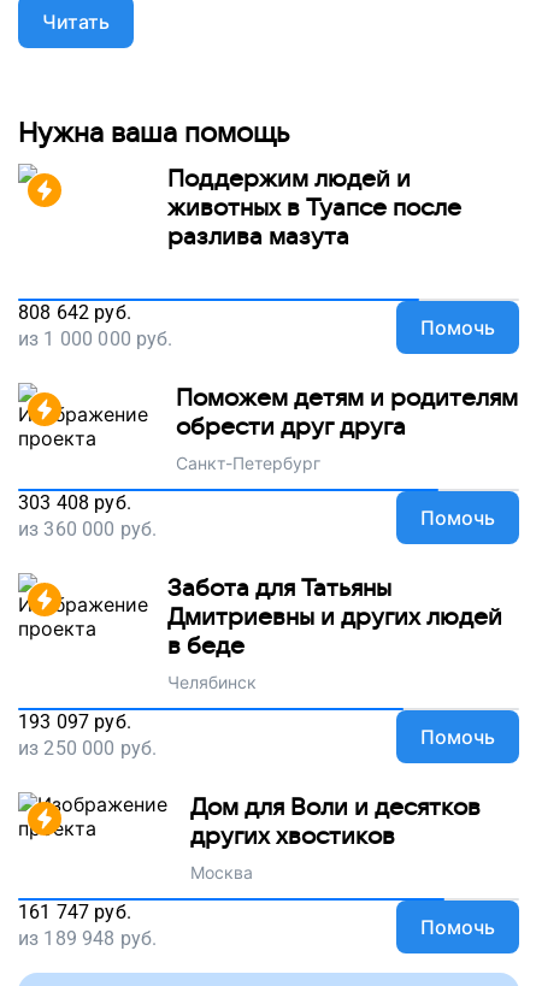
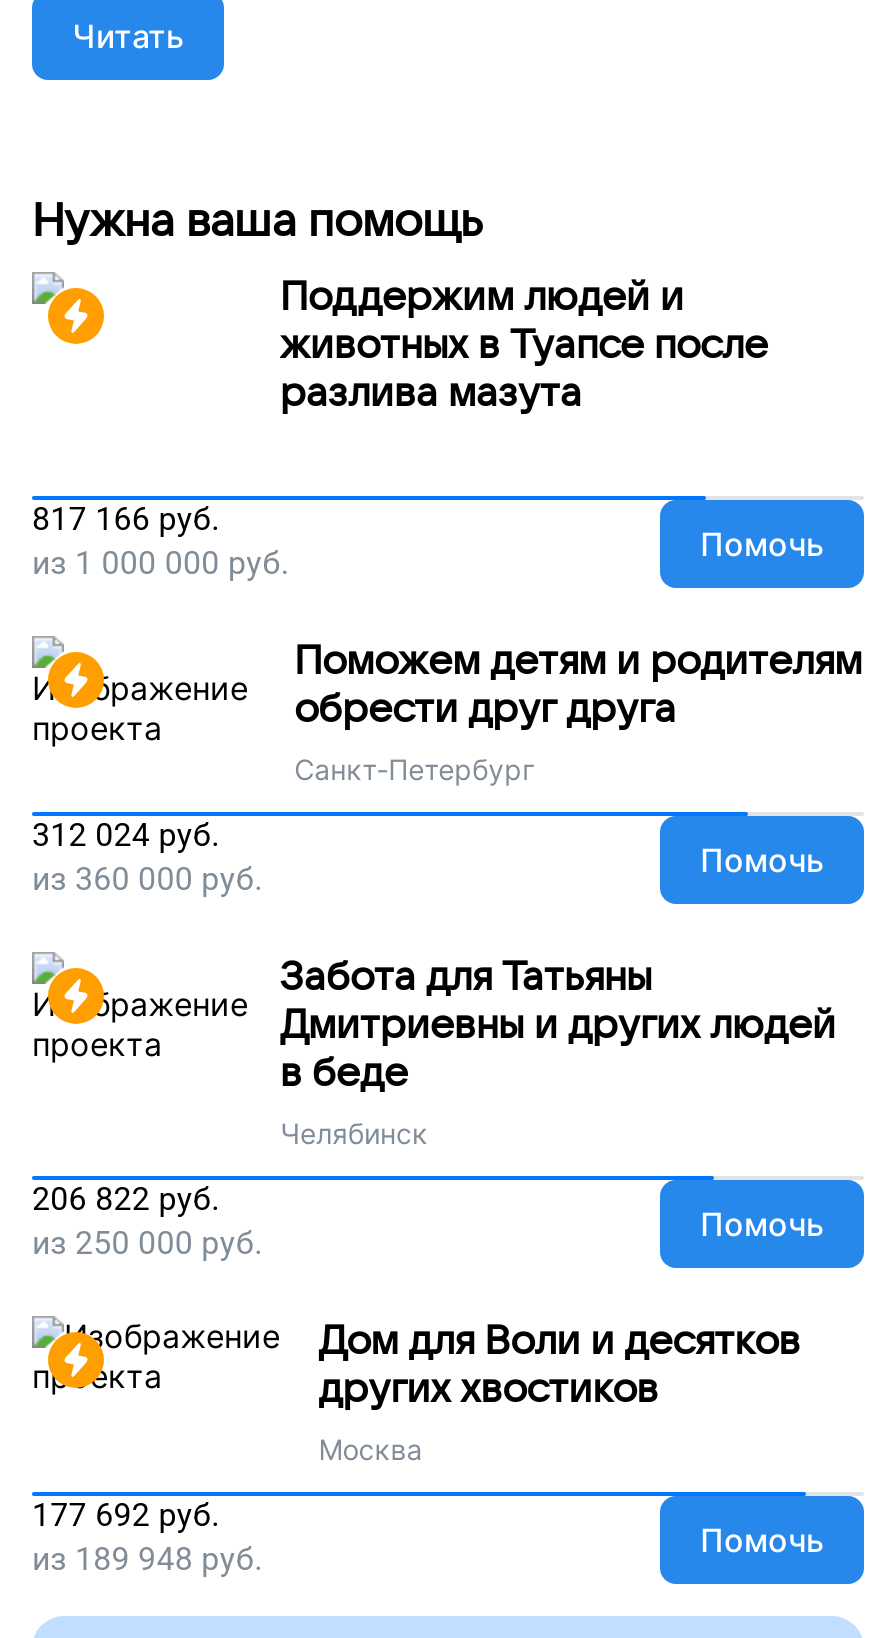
[18,301,131,324] 808 642 руб. -> [32,501,220,539] 817 166 руб.
[18,492,131,514] 303 408 руб. -> [32,817,220,855] 312 024 руб.
[18,711,131,734] 193 097 руб. -> [32,1181,220,1219] 206 822 руб.
[18,901,131,924] 161 747 руб. -> [32,1497,220,1535] 177 692 руб.

